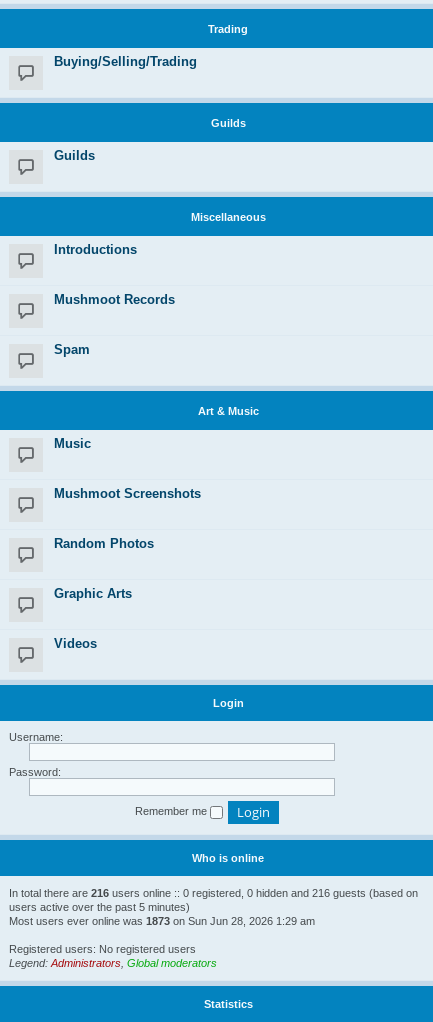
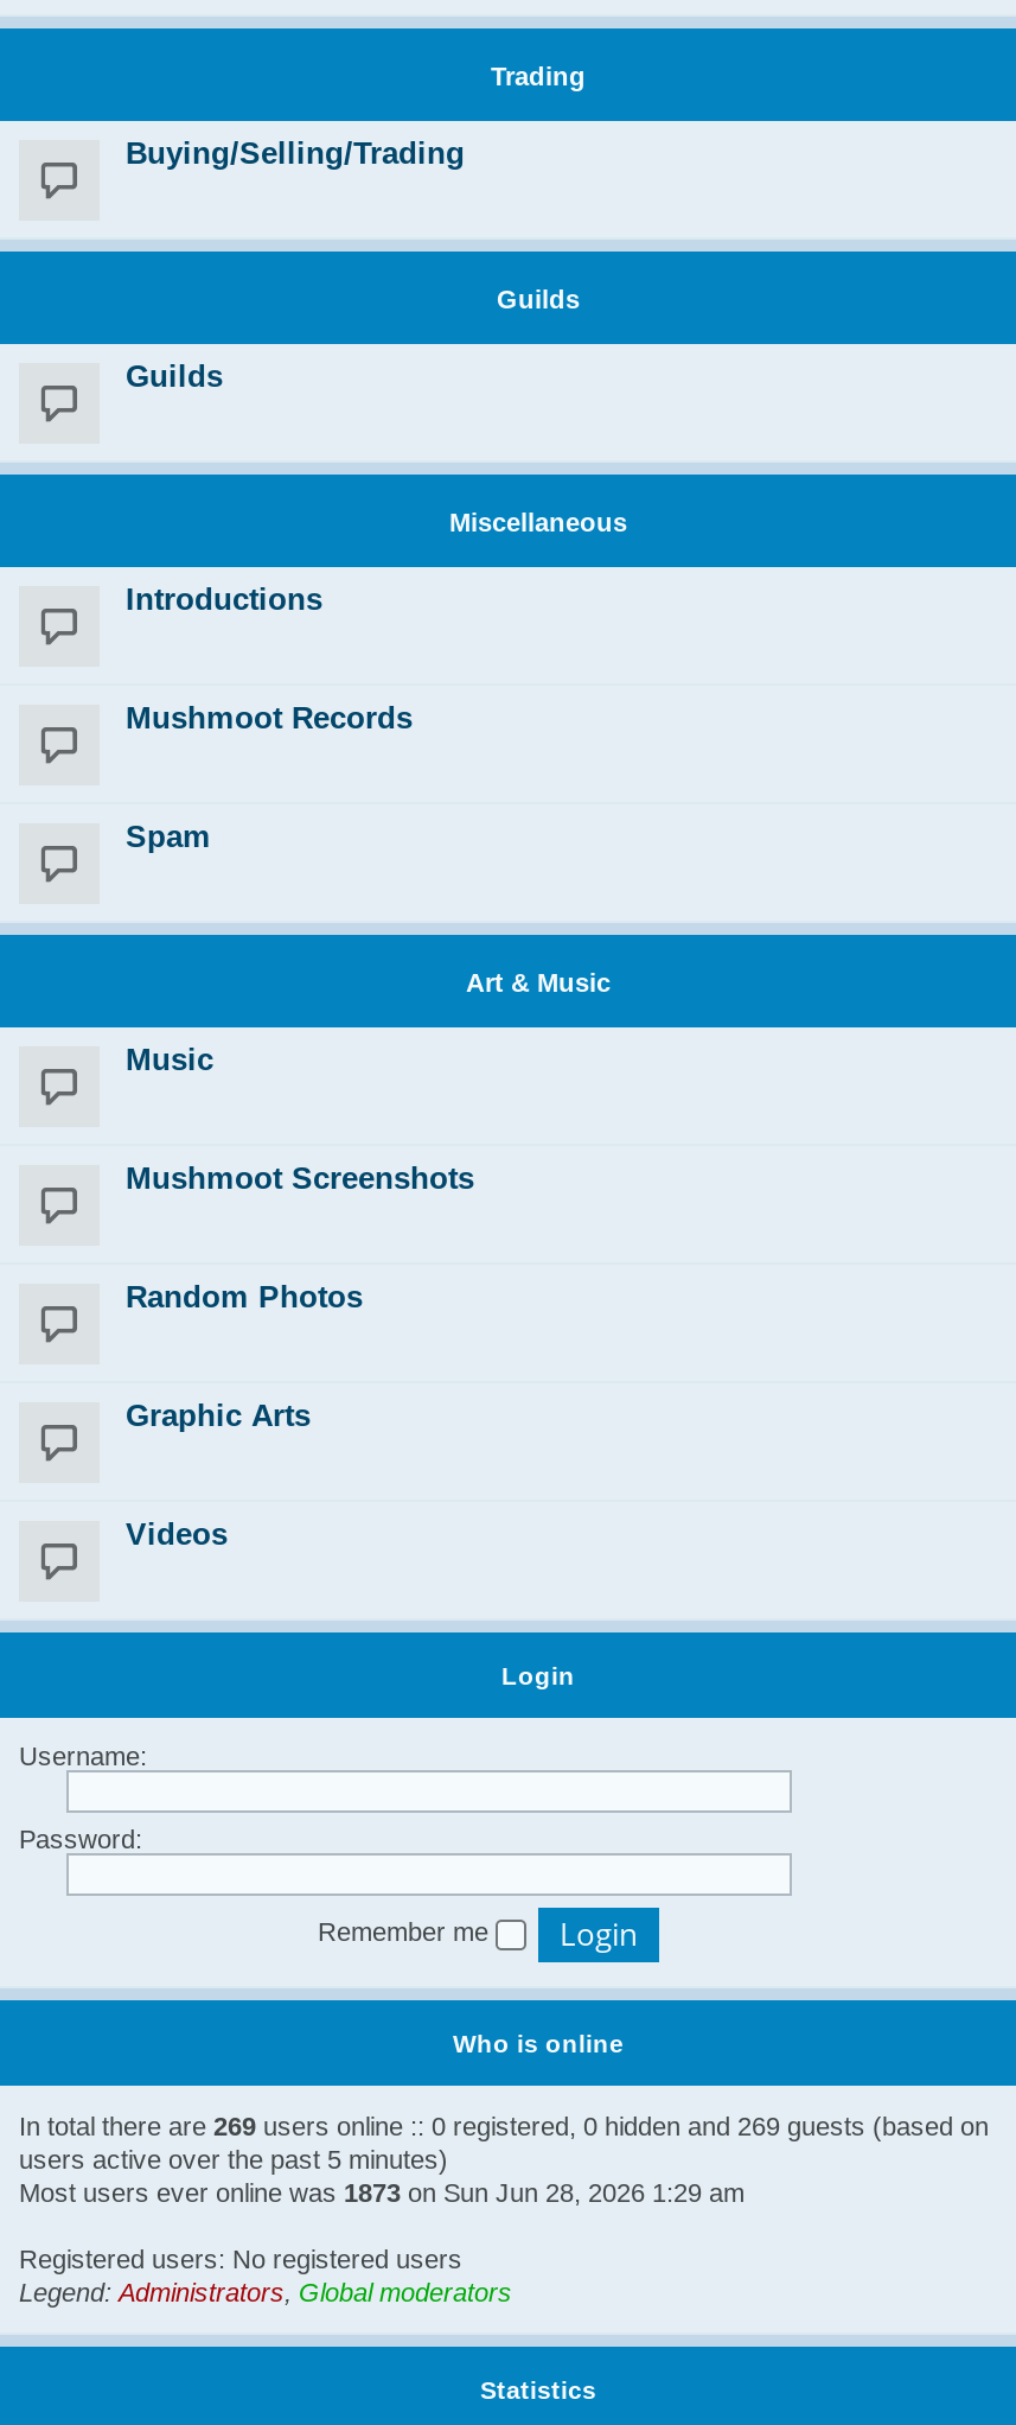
[9,887,418,899] In total there are 216 users online :: 0 registered, 0 hidden and 216 guests (based on -> [19,2112,989,2140] In total there are 269 users online :: 0 registered, 0 hidden and 269 guests (based on

